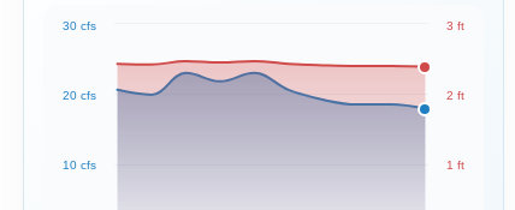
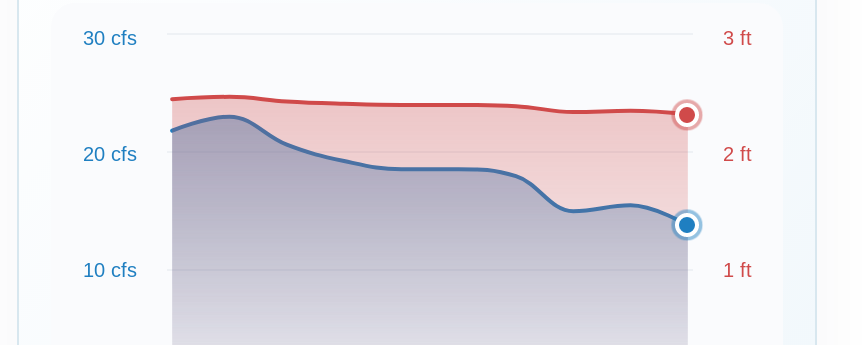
[116,59,436,148] [image] -> [167,91,705,243] [image]

